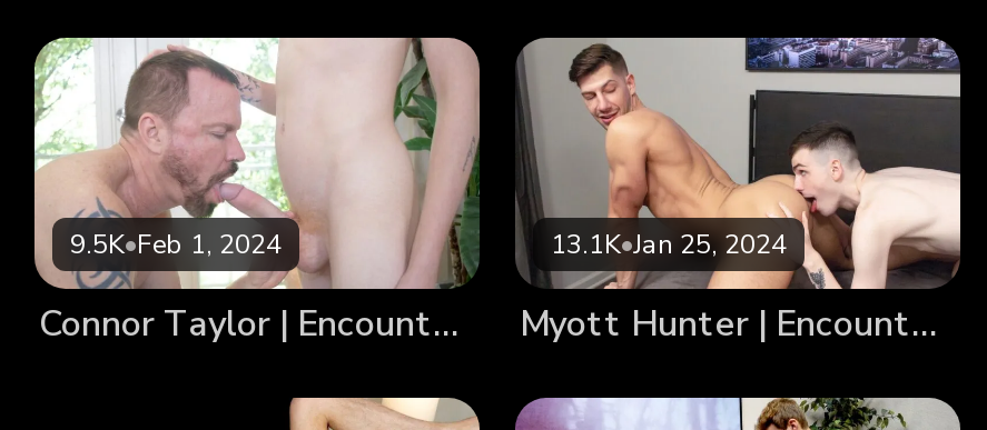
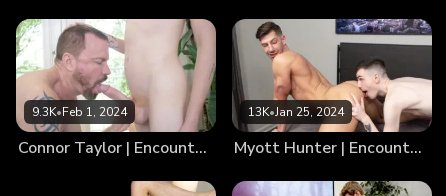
[70,226,282,261] 9.5K•Feb 1, 2024 -> [32,104,127,120] 9.3K•Feb 1, 2024
[551,226,787,261] 13.1K•Jan 25, 2024 -> [248,104,344,120] 13K•Jan 25, 2024

